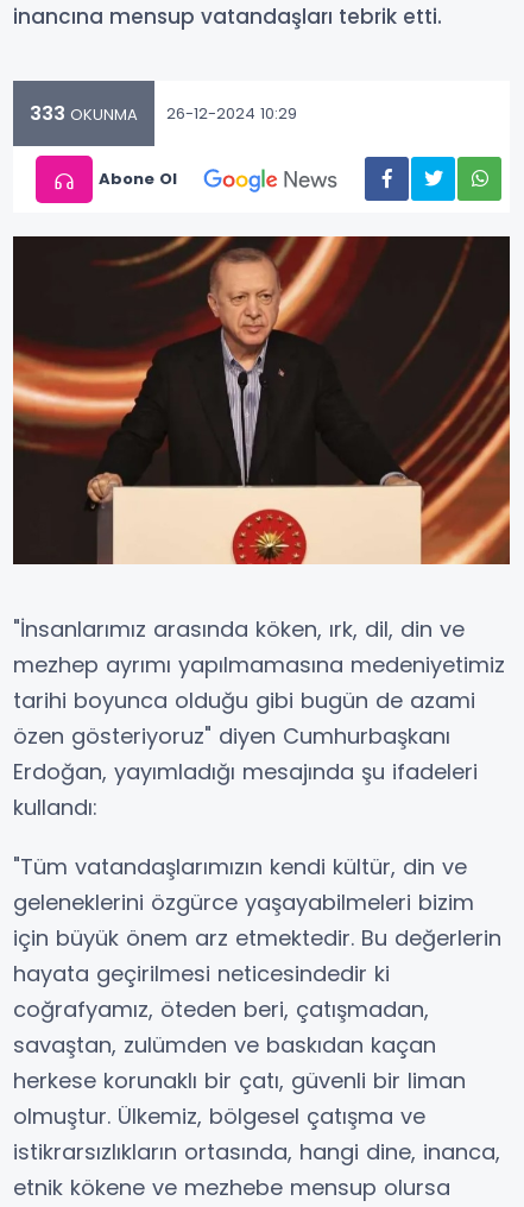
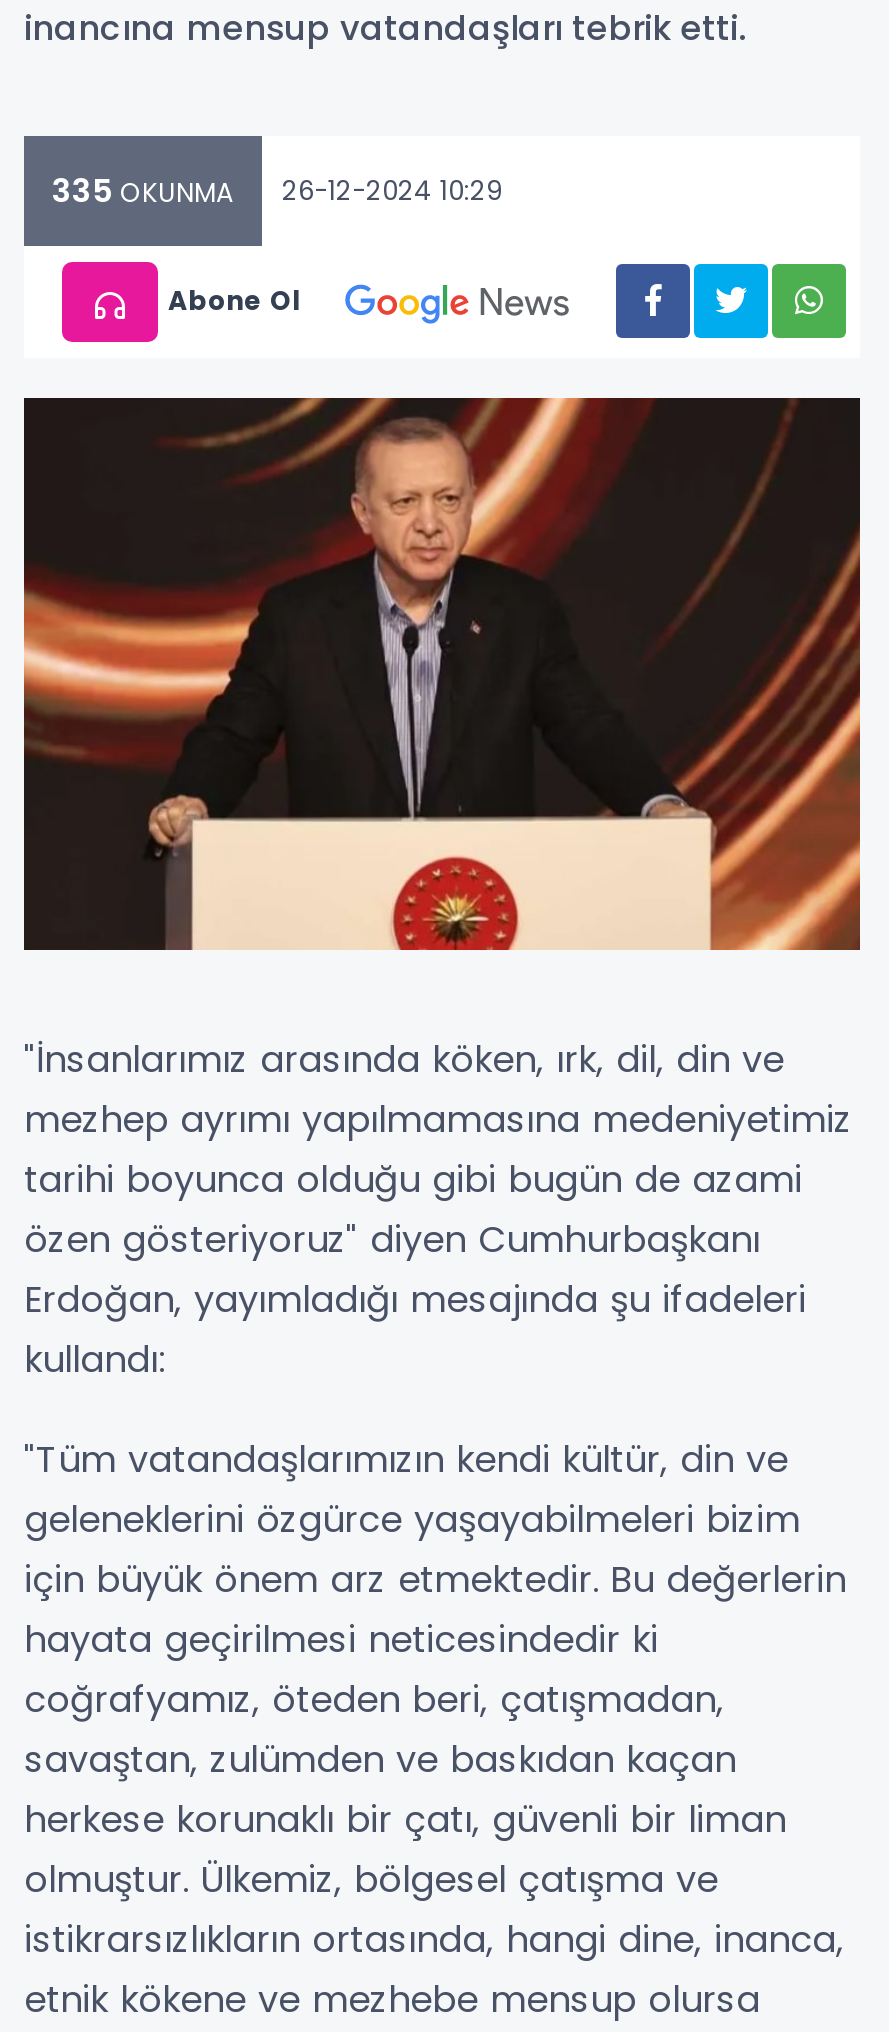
[30,100,297,127] 333 OKUNMA 26-12-2024 10:29 -> [52,168,502,214] 335 OKUNMA 26-12-2024 10:29

